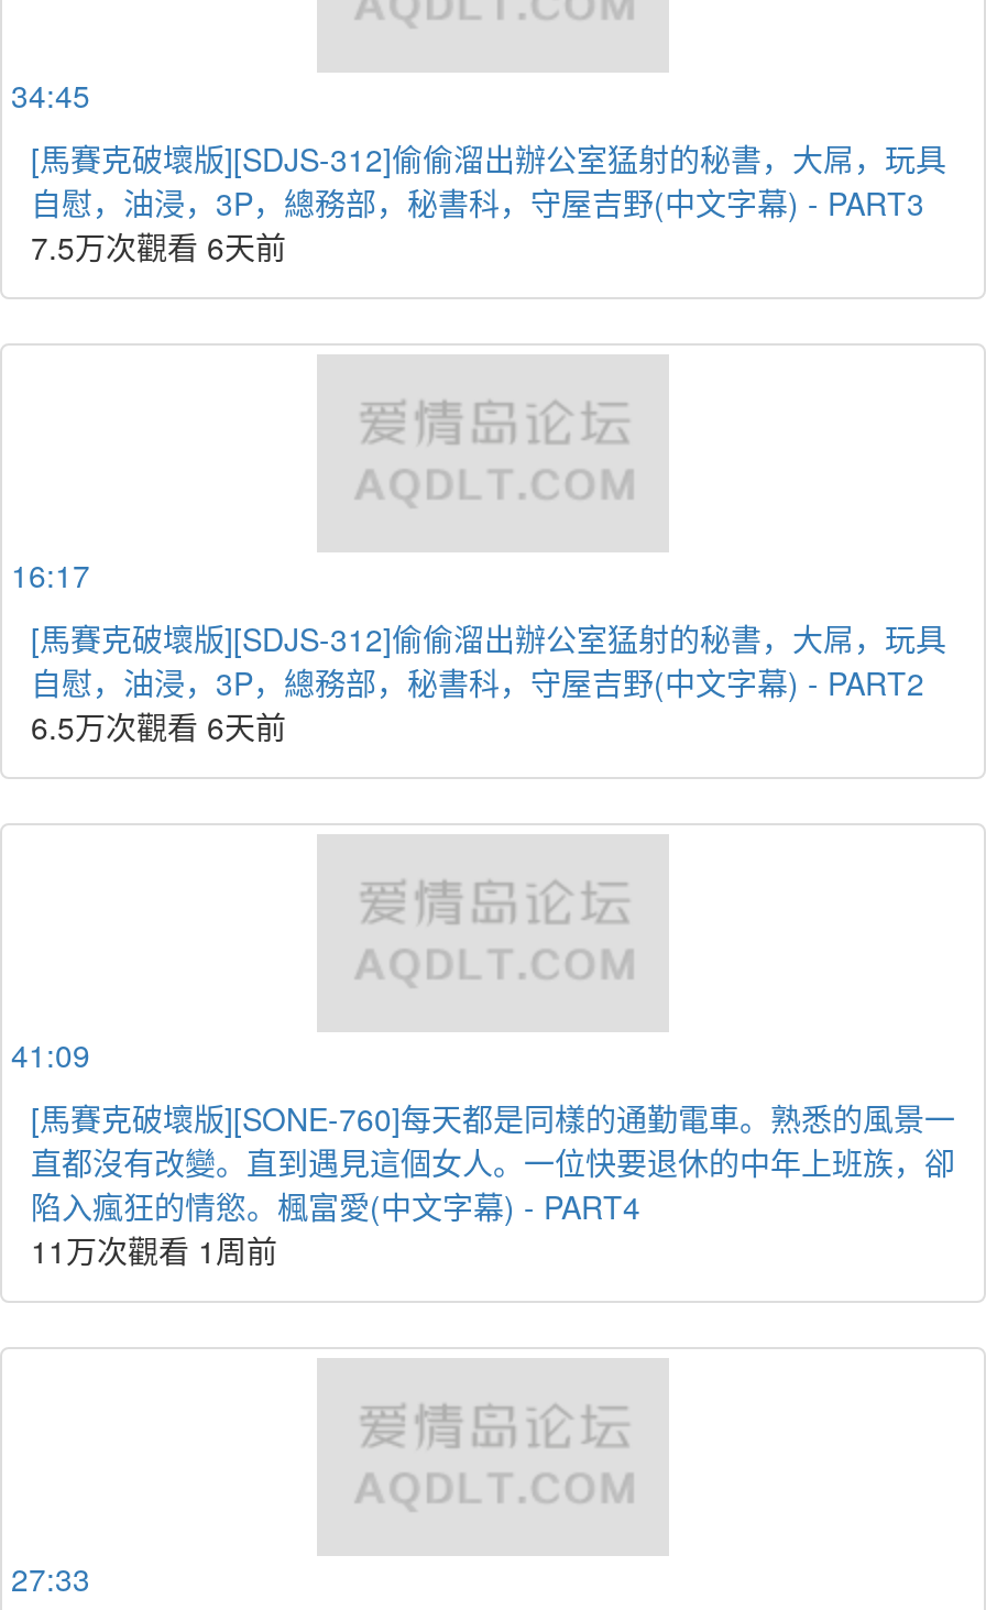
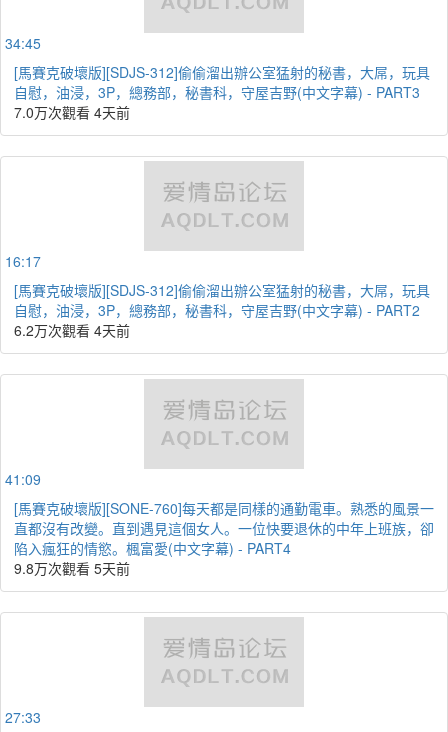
[31,224,286,269] 7.5万次觀看 6天前 -> [14,102,130,122] 7.0万次觀看 4天前
[31,704,286,748] 6.5万次觀看 6天前 -> [14,320,130,340] 6.2万次觀看 4天前
[31,1228,277,1272] 11万次觀看 1周前 -> [14,558,130,578] 9.8万次觀看 5天前

